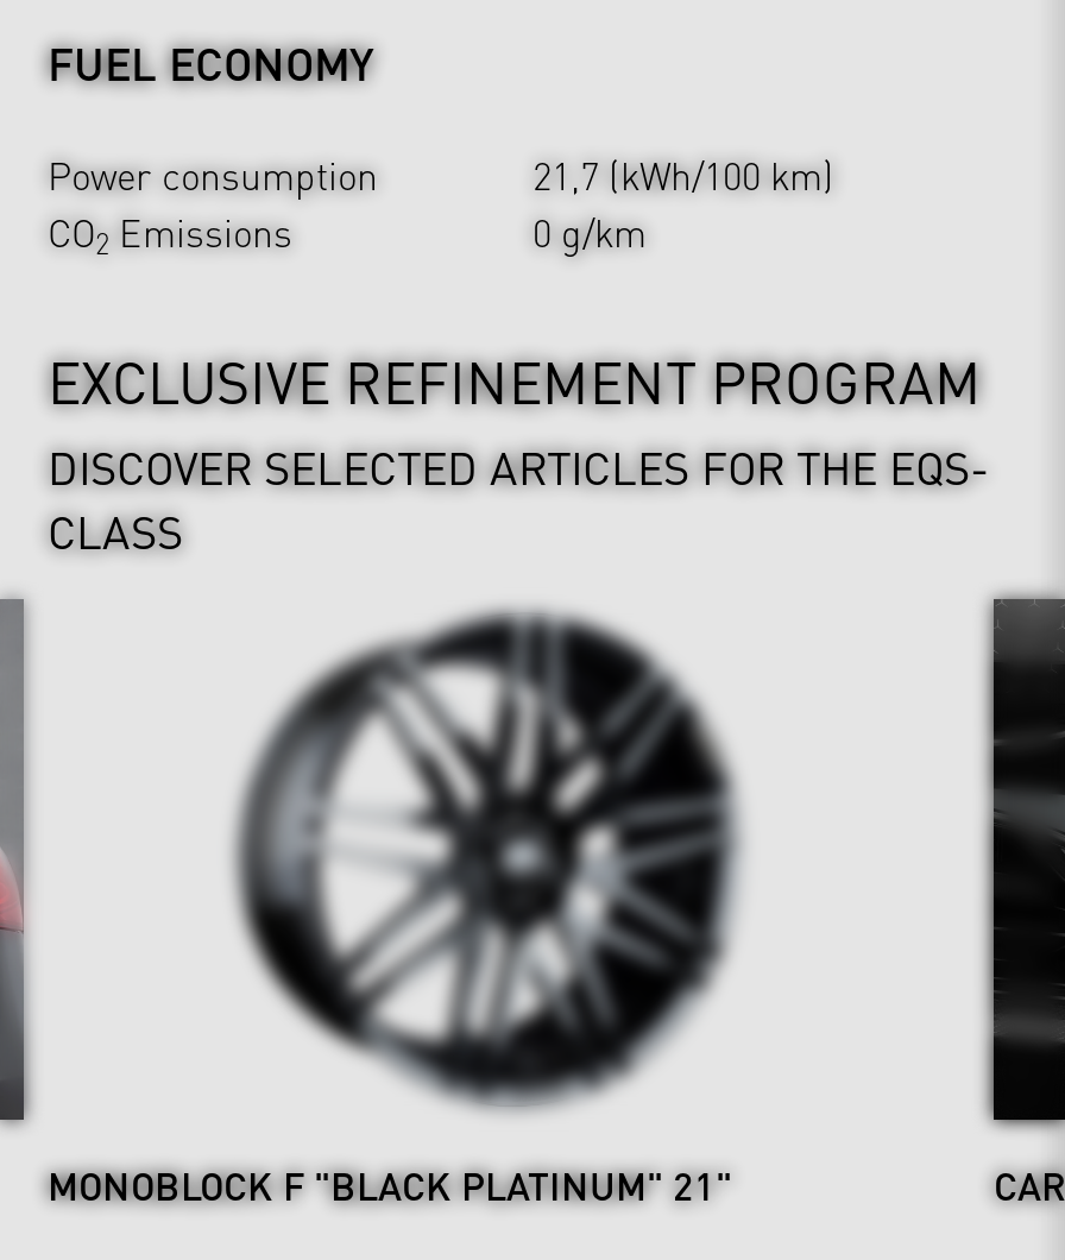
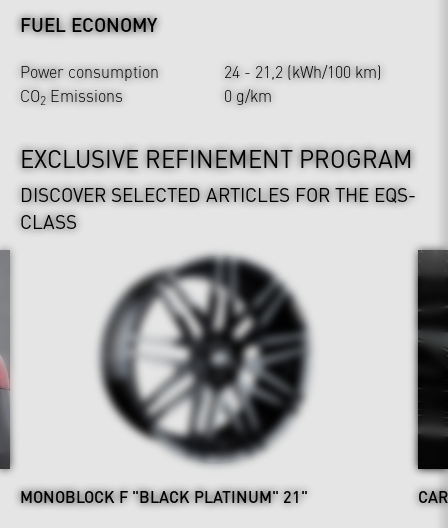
[532,148,834,200] 21,7 (kWh/100 km) -> [224,60,382,82] 24 - 21,2 (kWh/100 km)

